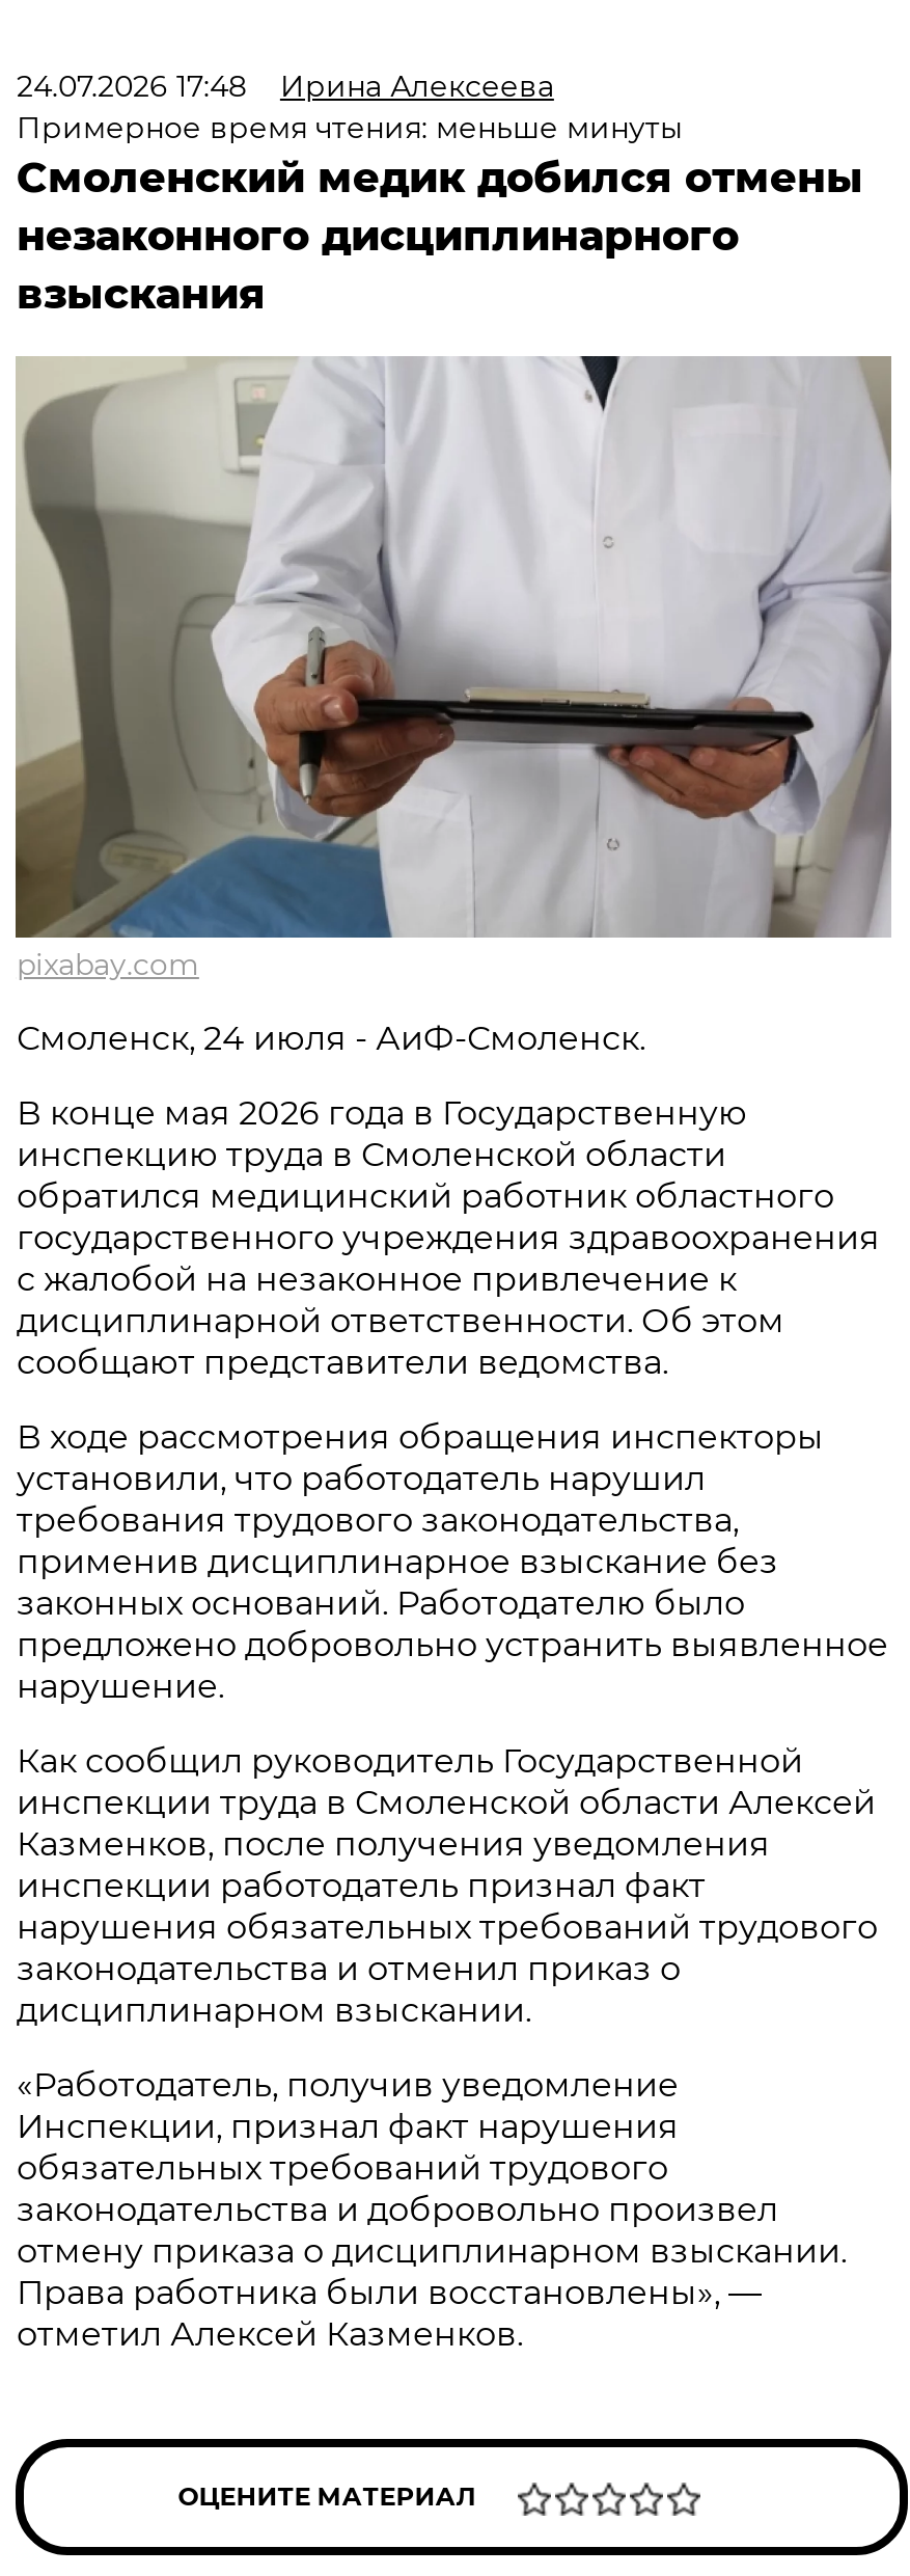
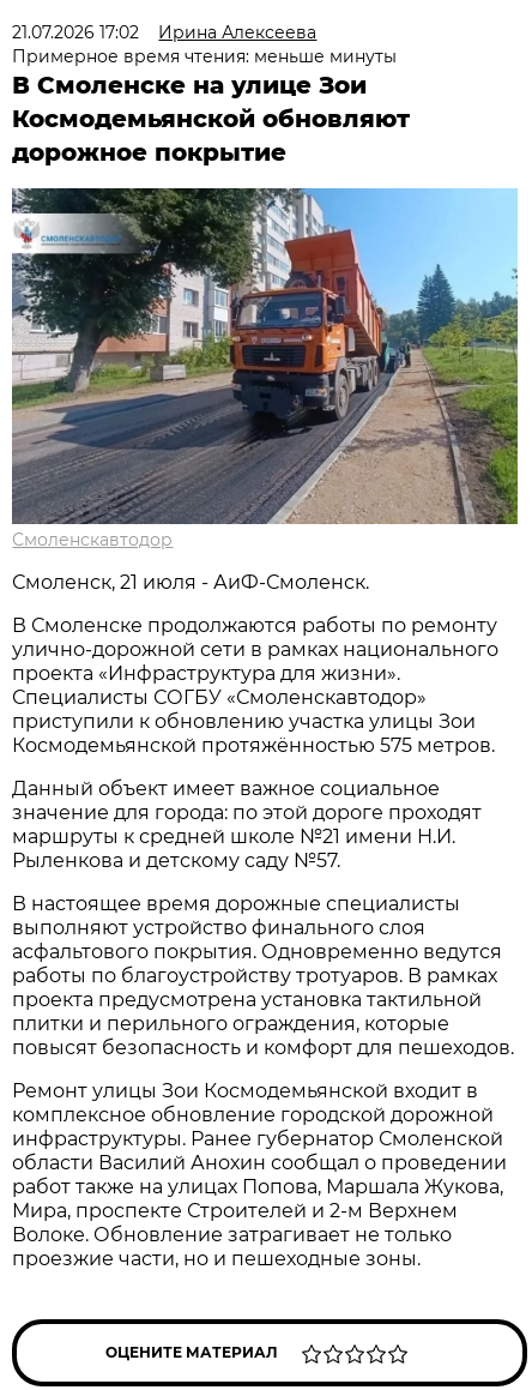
[16,67,554,105] 24.07.2026 17:48 Ирина Алексеева -> [12,21,317,43] 21.07.2026 17:02 Ирина Алексеева
[16,152,863,319] Смоленский медик добился отмены | незаконного дисциплинарного | взыскания -> [12,71,410,167] В Смоленске на улице Зои | Космодемьянской обновляют | дорожное покрытие
[16,354,893,983] [image] | pixabay.com -> [12,187,519,550] [image] | Смоленскавтодор
[16,1018,645,1058] Смоленск, 24 июля - АиФ-Смоленск. -> [12,571,370,594] Смоленск, 21 июля - АиФ-Смоленск.
[16,1093,880,1382] В конце мая 2026 года в Государственную | инспекцию труда в Смоленской области | обратился медицинский работник областного | государственного учреждения здравоохранения | с жалобой на незаконное привлечение к | дисциплинарной ответственности. Об этом | сообщают представители ведомства. -> [12,614,499,757] В Смоленске продолжаются работы по ремонту | улично-дорожной сети в рамках национального | проекта «Инфраструктура для жизни». | Специалисты СОГБУ «Смоленскавтодор» | приступили к обновлению участка улицы Зои | Космодемьянской протяжённостью 575 метров.
[16,1417,888,1706] В ходе рассмотрения обращения инспекторы | установили, что работодатель нарушил | требования трудового законодательства, | применив дисциплинарное взыскание без | законных оснований. Работодателю было | предложено добровольно устранить выявленное | нарушение. -> [12,777,482,872] Данный объект имеет важное социальное | значение для города: по этой дороге проходят | маршруты к средней школе №21 имени Н.И. | Рыленкова и детскому саду №57.
[16,1741,878,2030] Как сообщил руководитель Государственной | инспекции труда в Смоленской области Алексей | Казменков, после получения уведомления | инспекции работодатель признал факт | нарушения обязательных требований трудового | законодательства и отменил приказ о | дисциплинарном взыскании. -> [12,892,515,1059] В настоящее время дорожные специалисты | выполняют устройство финального слоя | асфальтового покрытия. Одновременно ведутся | работы по благоустройству тротуаров. В рамках | проекта предусмотрена установка тактильной | плитки и перильного ограждения, которые | повысят безопасность и комфорт для пешеходов.
[16,2065,846,2354] «Работодатель, получив уведомление | Инспекции, признал факт нарушения | обязательных требований трудового | законодательства и добровольно произвел | отмену приказа о дисциплинарном взыскании. | Права работника были восстановлены», — | отметил Алексей Казменков. -> [12,1079,507,1270] Ремонт улицы Зои Космодемьянской входит в | комплексное обновление городской дорожной | инфраструктуры. Ранее губернатор Смоленской | области Василий Анохин сообщал о проведении | работ также на улицах Попова, Маршала Жукова, | Мира, проспекте Строителей и 2-м Верхнем | Волоке. Обновление затрагивает не только | проезжие части, но и пешеходные зоны.

